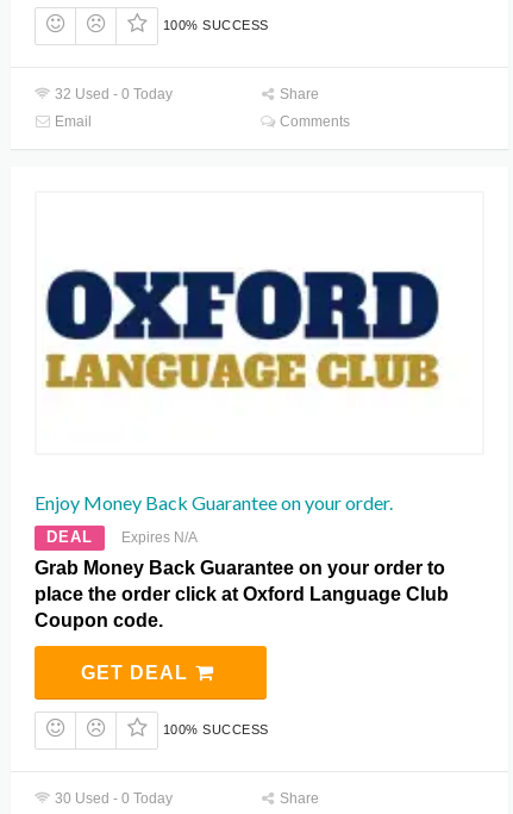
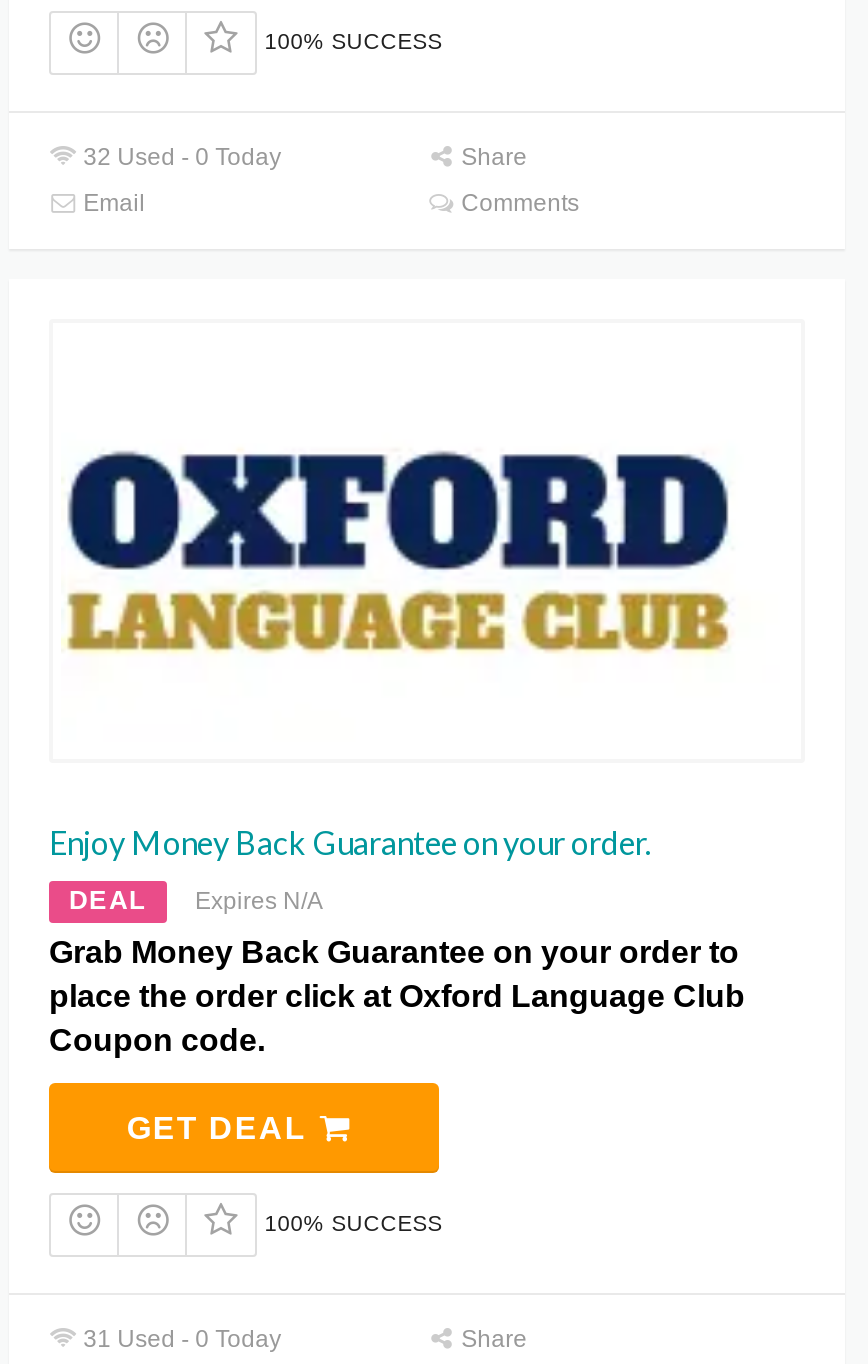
[51,790,173,806] 30 Used - 0 Today -> [77,1324,281,1352] 31 Used - 0 Today

